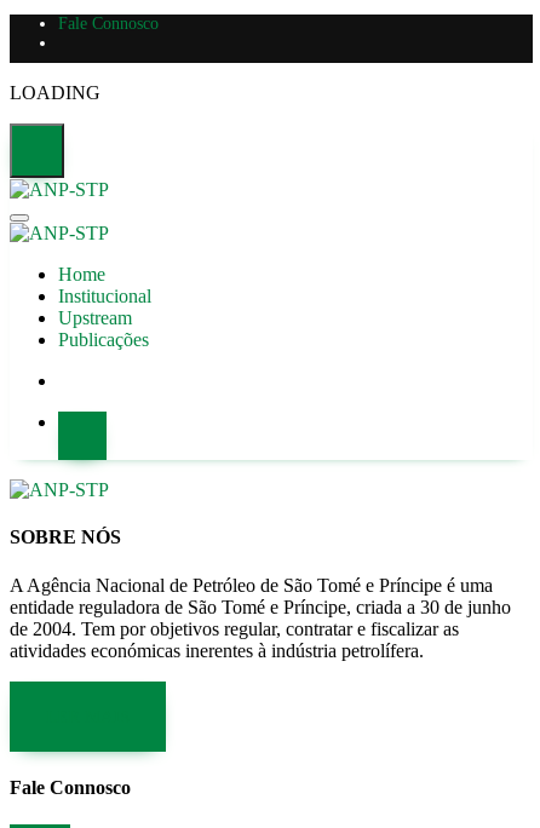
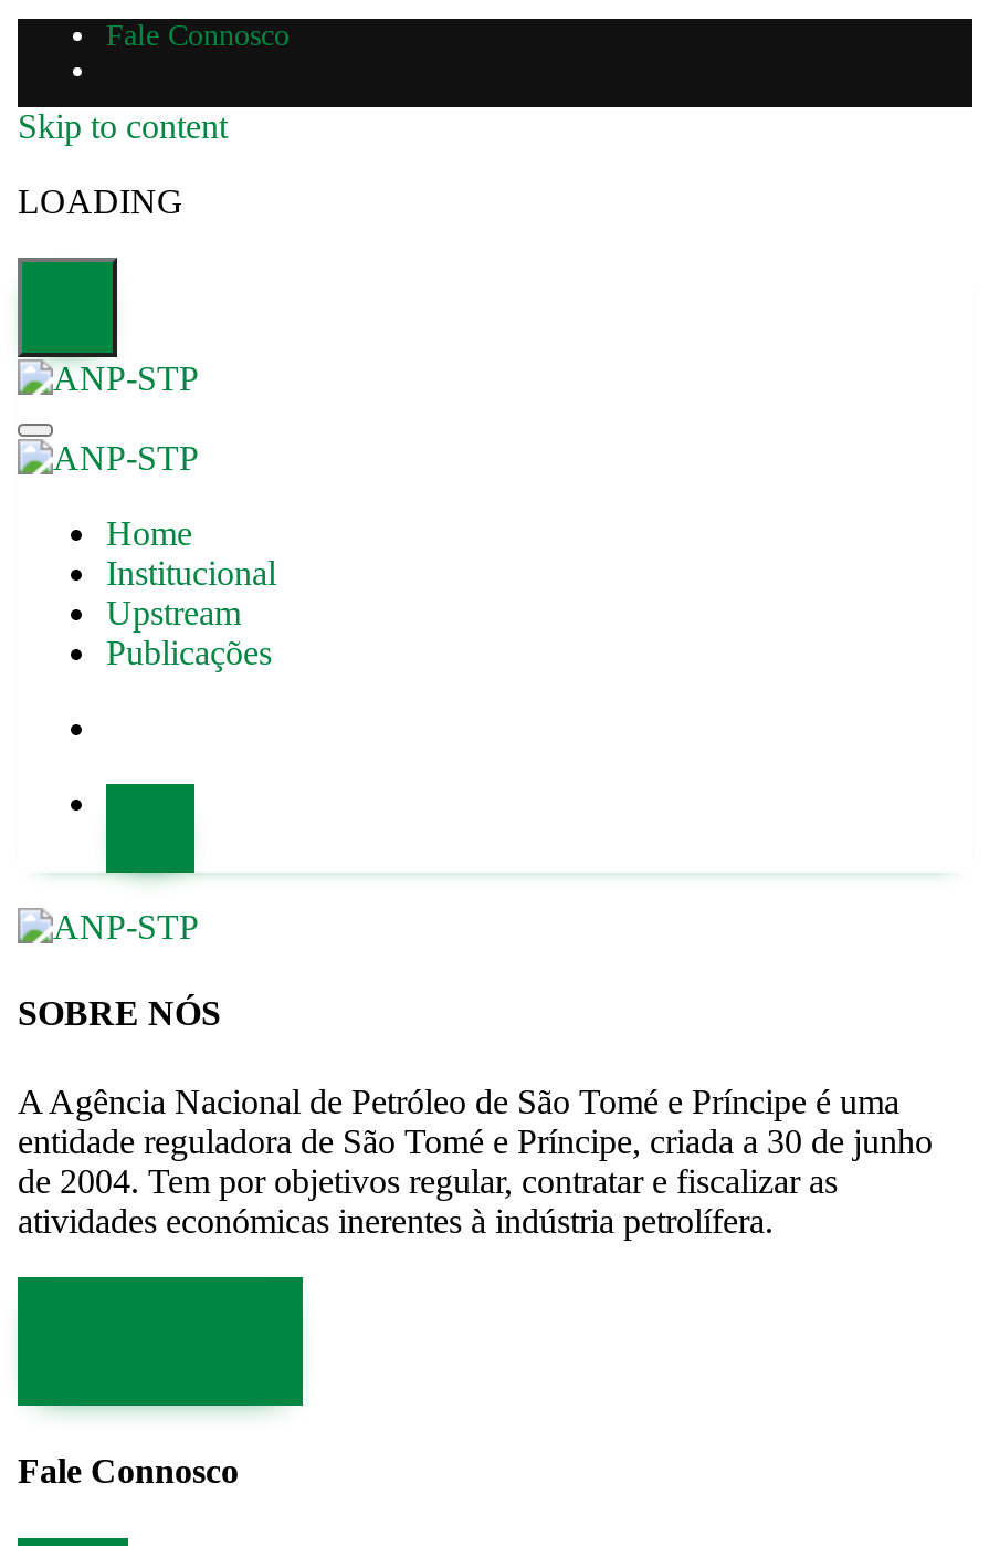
none -> [18,107,228,145] Skip to content

